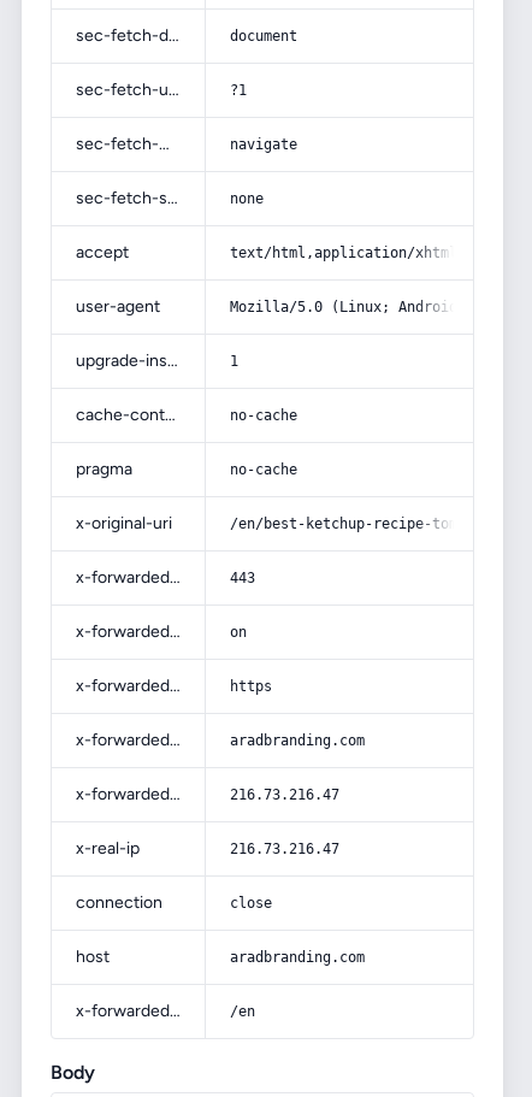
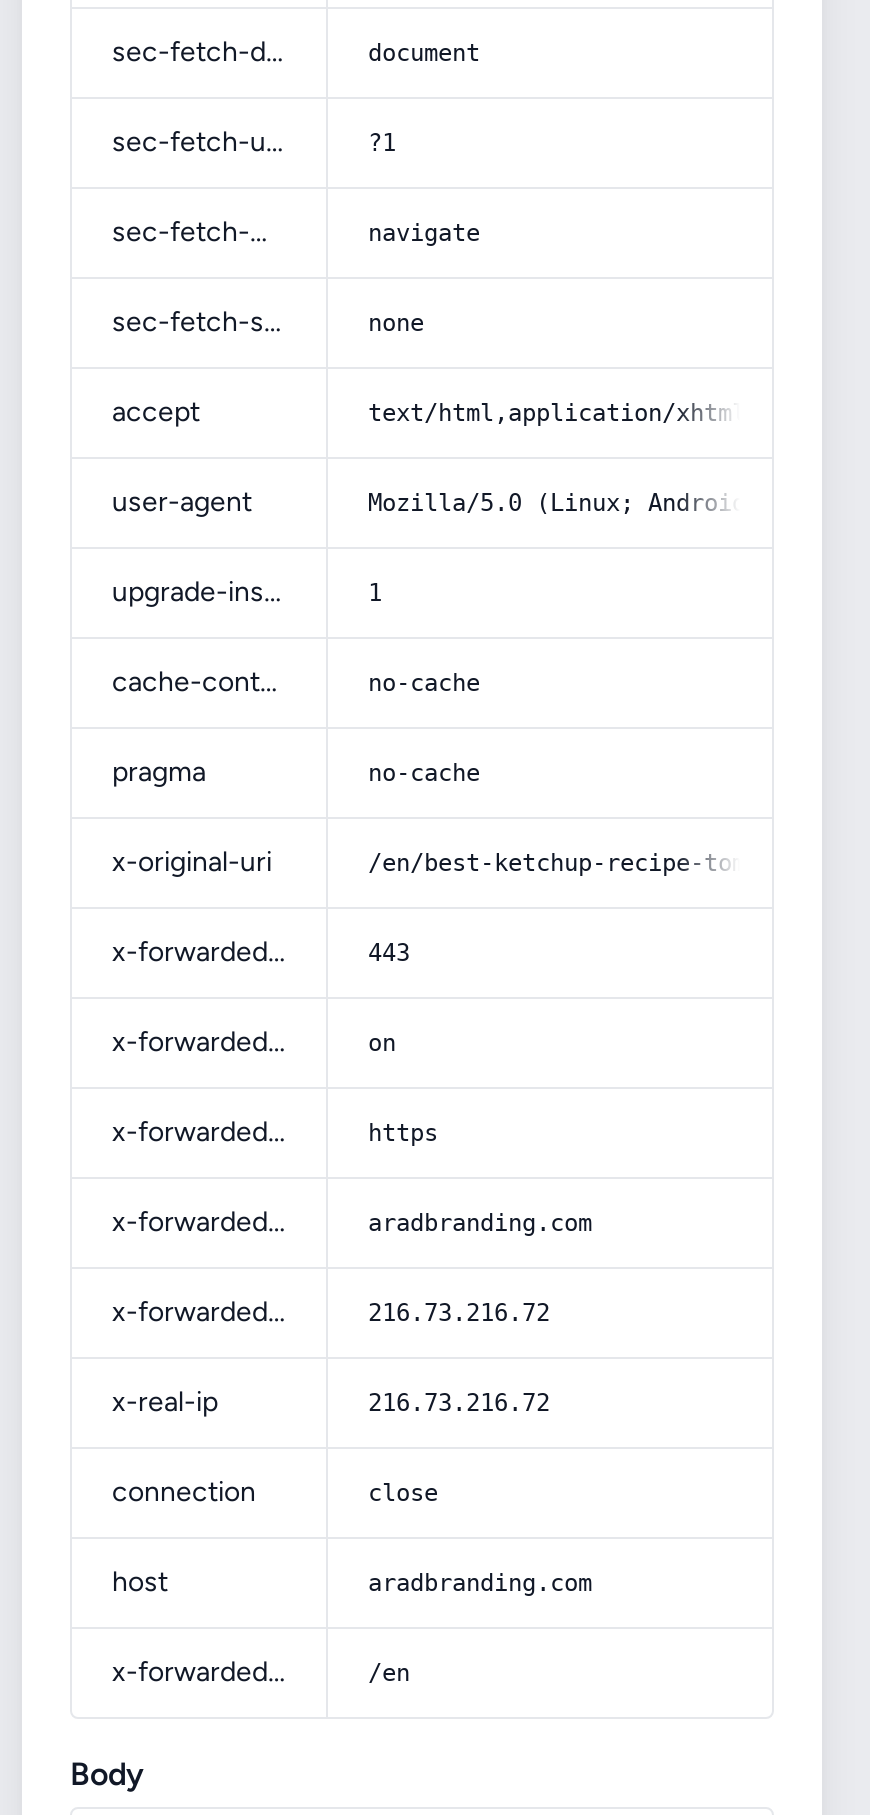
[230,786,339,803] 216.73.216.47 -> [368,1299,550,1327] 216.73.216.72
[230,841,339,857] 216.73.216.47 -> [368,1389,550,1417] 216.73.216.72

